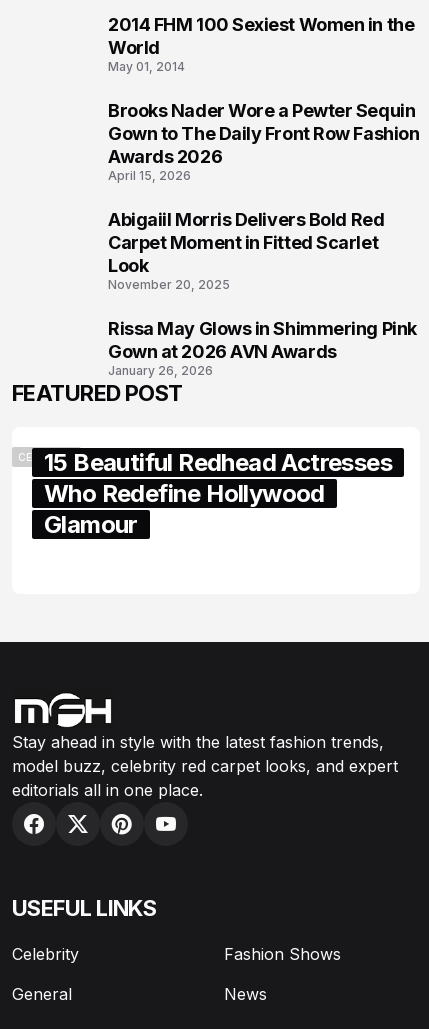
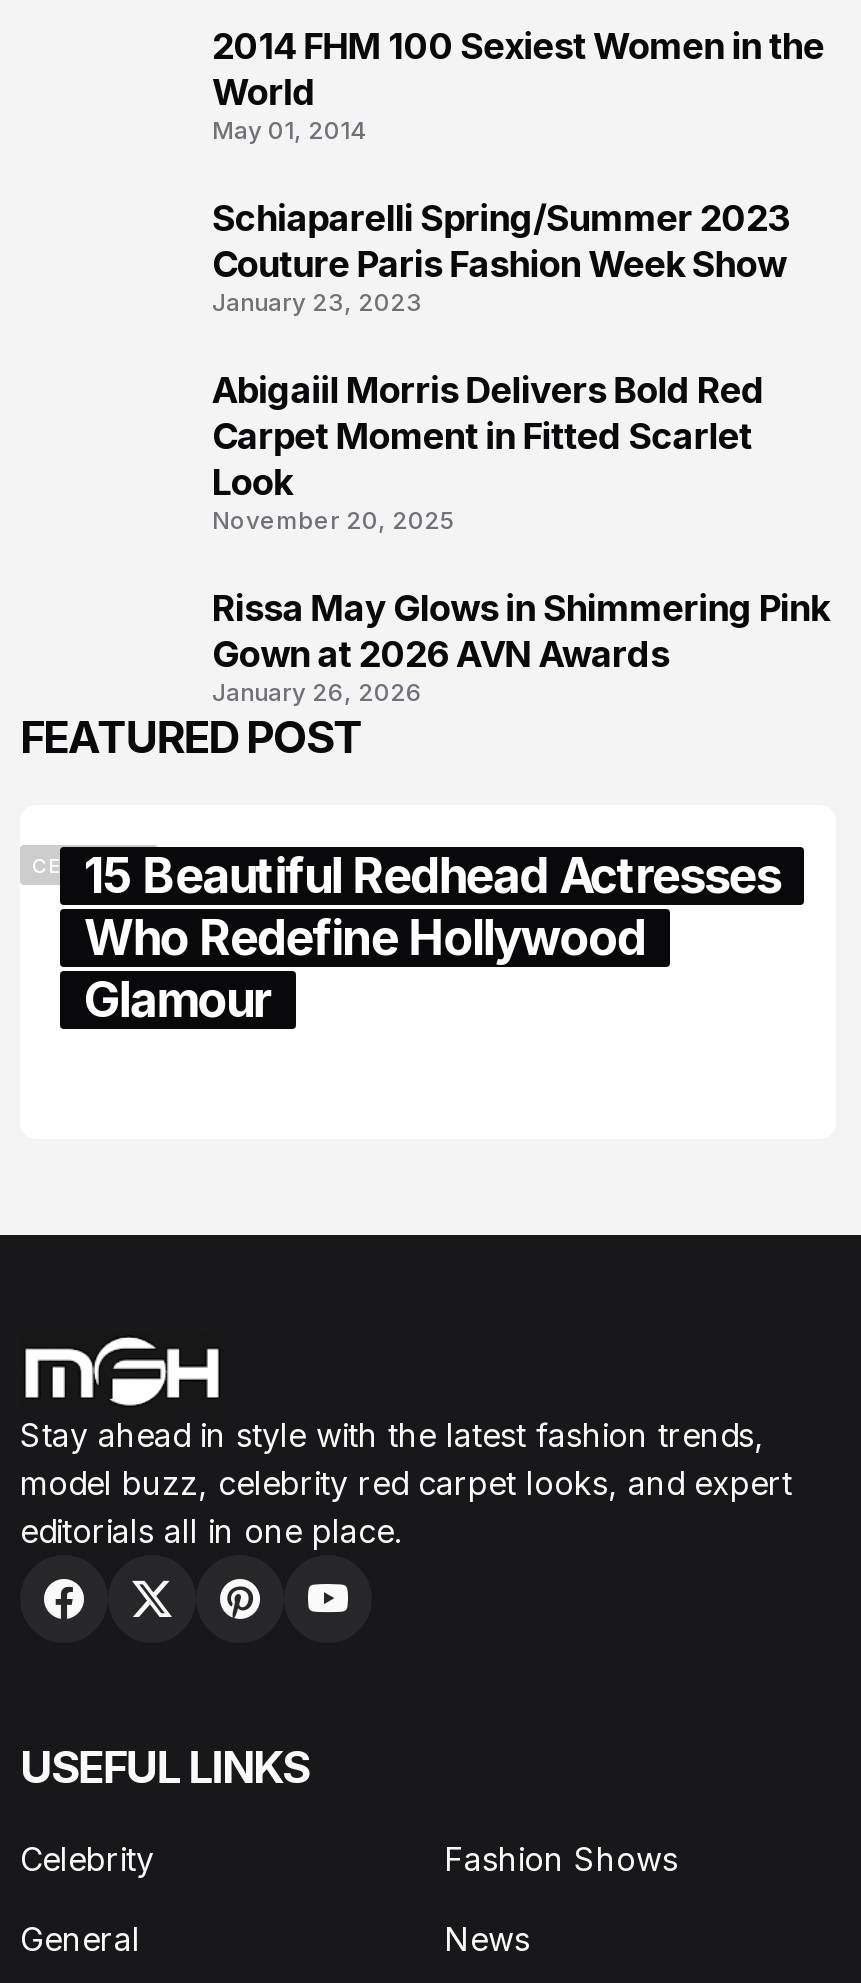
[108,100,419,183] Brooks Nader Wore a Pewter Sequin | Gown to The Daily Front Row Fashion | Awards 2026 | April 15, 2026 -> [212,197,790,317] Schiaparelli Spring/Summer 2023 | Couture Paris Fashion Week Show | January 23, 2023

